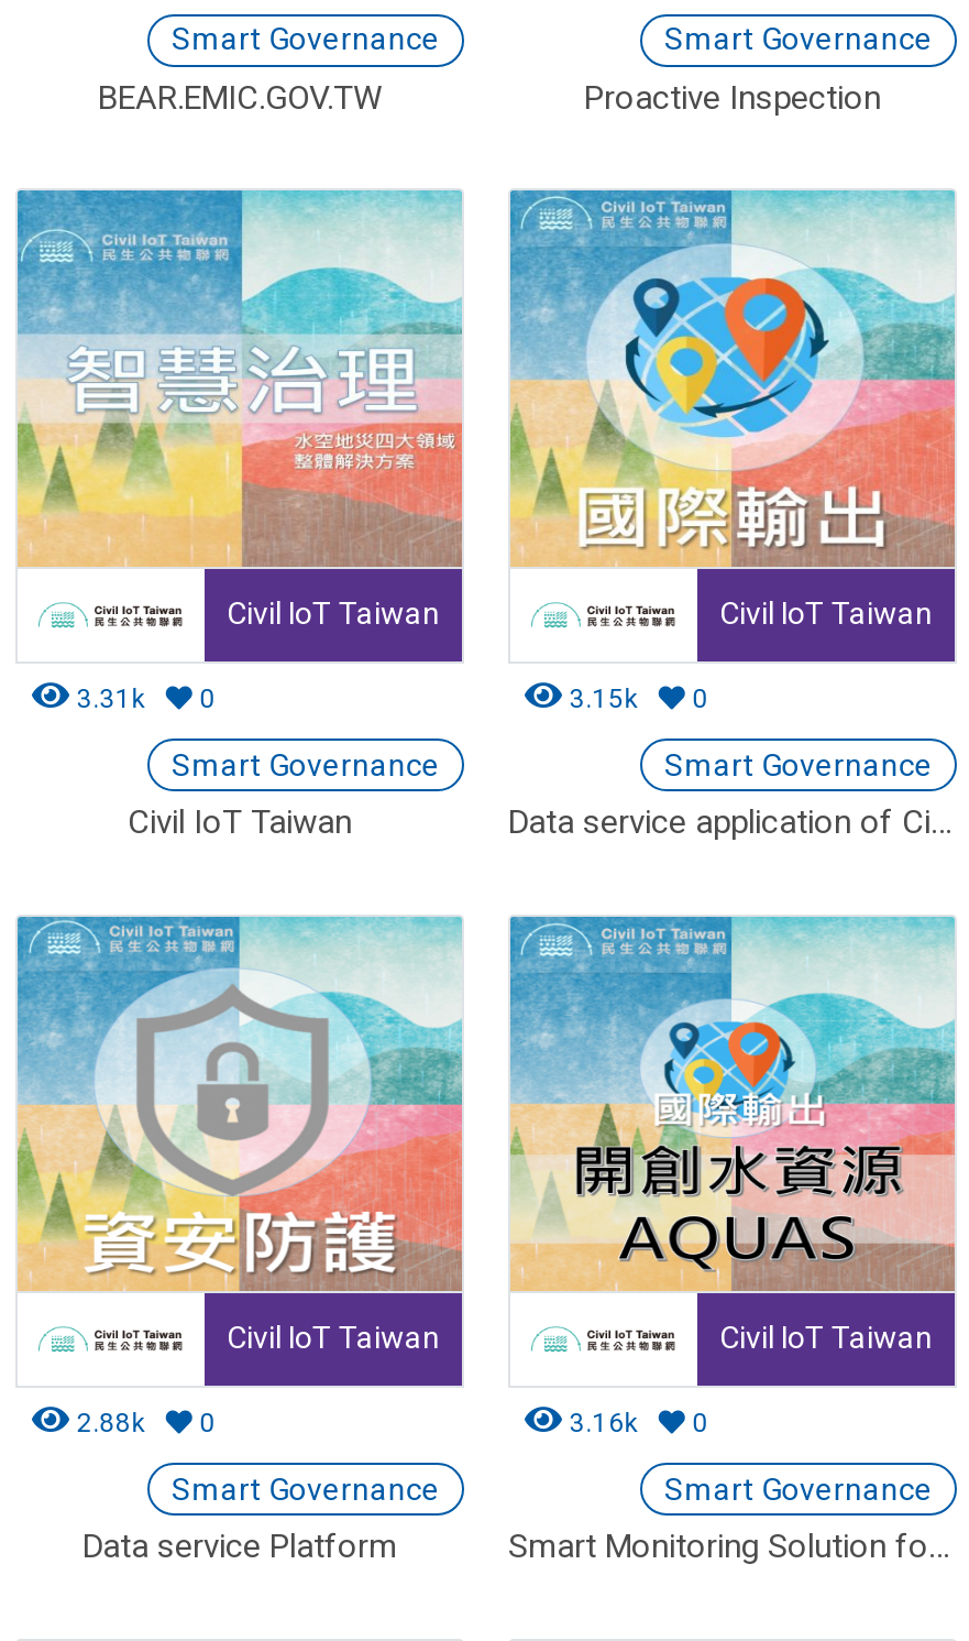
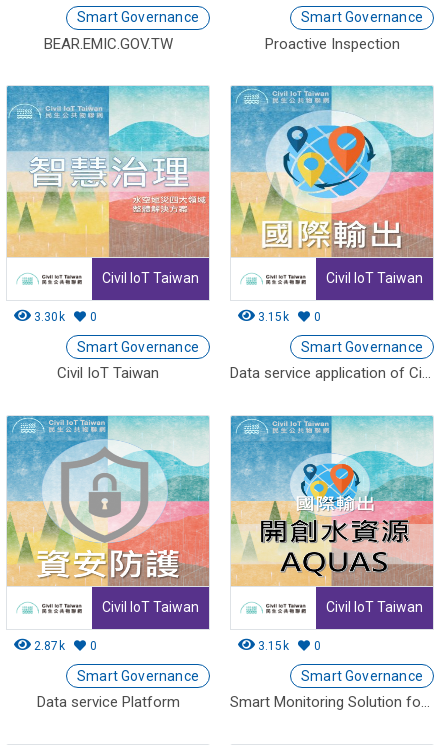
[70,684,216,715] 3.31k 0 -> [31,310,97,324] 3.30k 0
[70,1408,216,1439] 2.88k 0 -> [31,639,97,653] 2.87k 0
[562,1408,708,1439] 3.16k 0 -> [255,639,321,653] 3.15k 0

